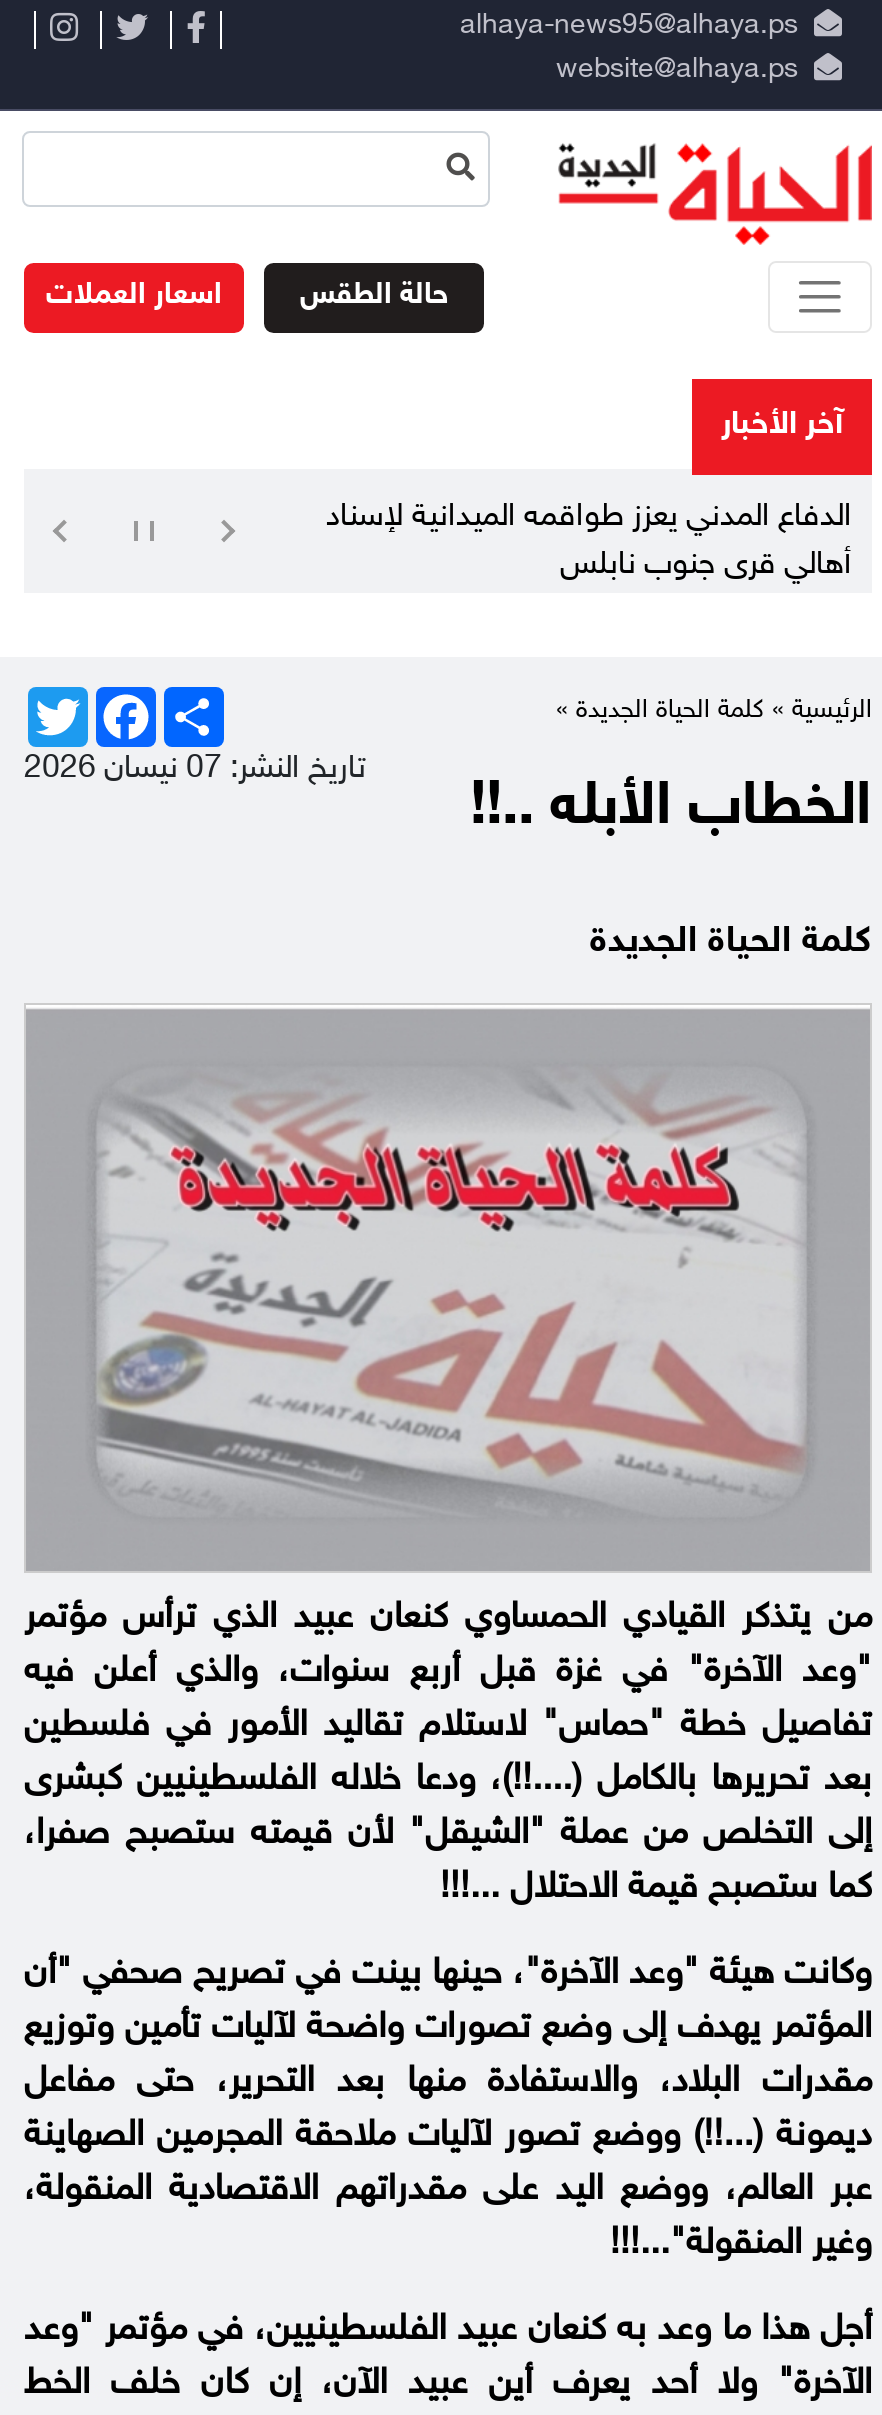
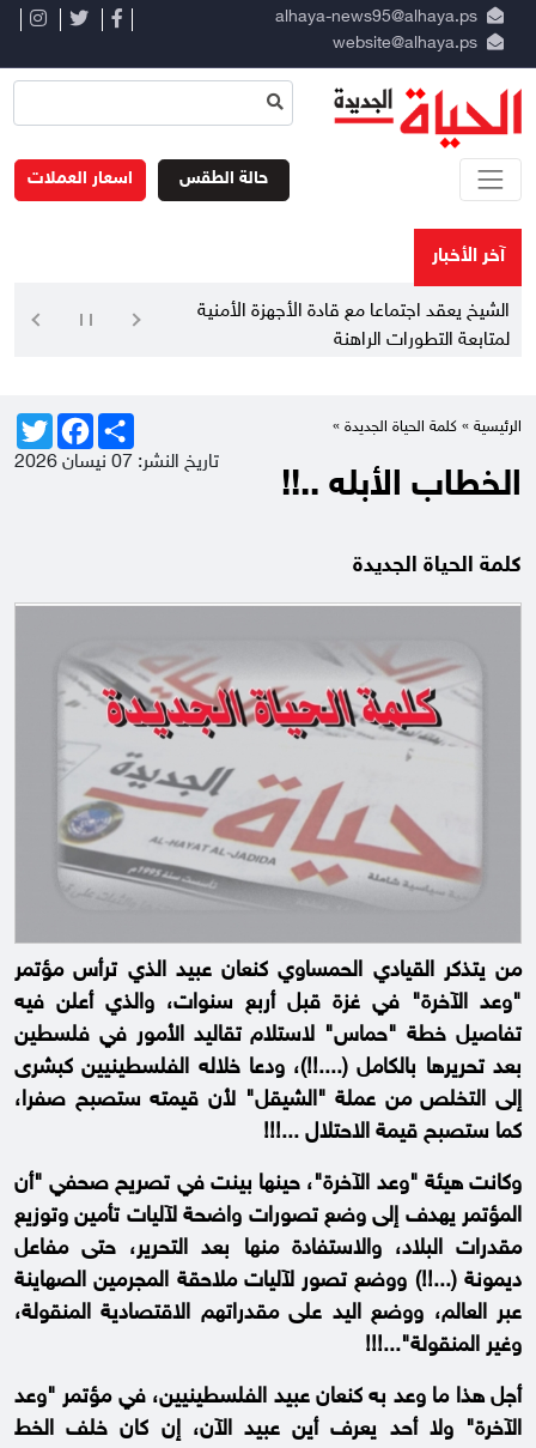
[326,499,852,585] الدفاع المدني يعزز طواقمه الميدانية لإسناد | أهالي قرى جنوب نابلس -> [197,301,510,352] الشيخ يعقد اجتماعا مع قادة الأجهزة الأمنية | لمتابعة التطورات الراهنة

